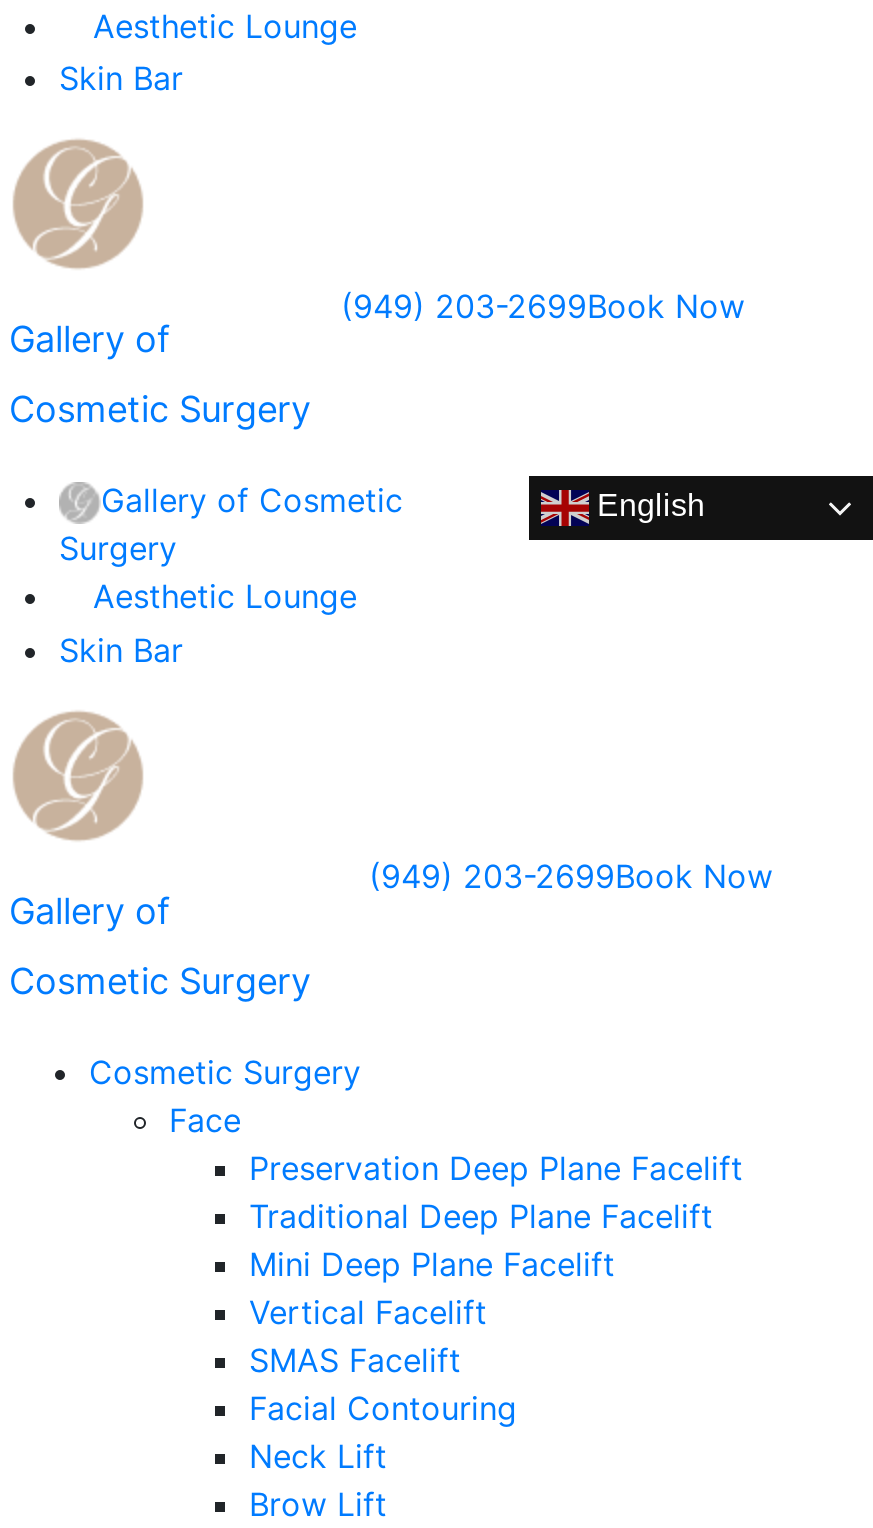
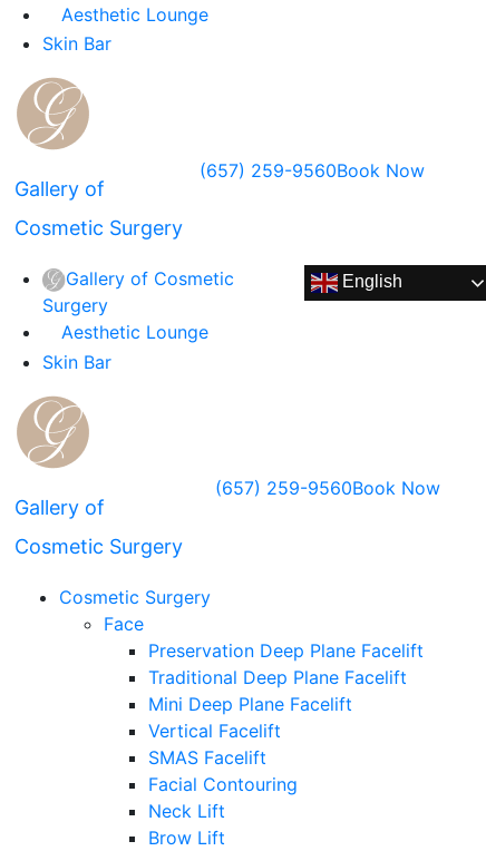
[341,286,745,326] (949) 203-2699Book Now -> [200,159,425,181] (657) 259-9560Book Now
[369,856,773,896] (949) 203-2699Book Now -> [215,477,440,499] (657) 259-9560Book Now

